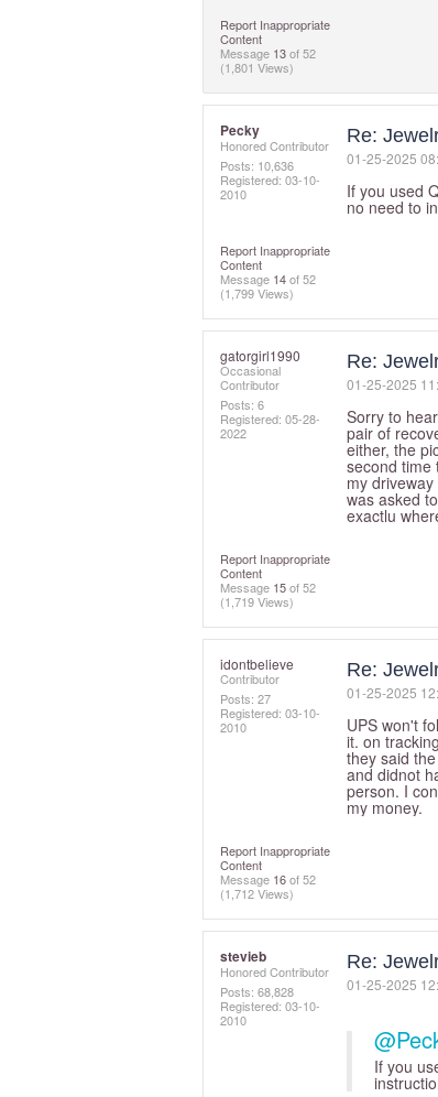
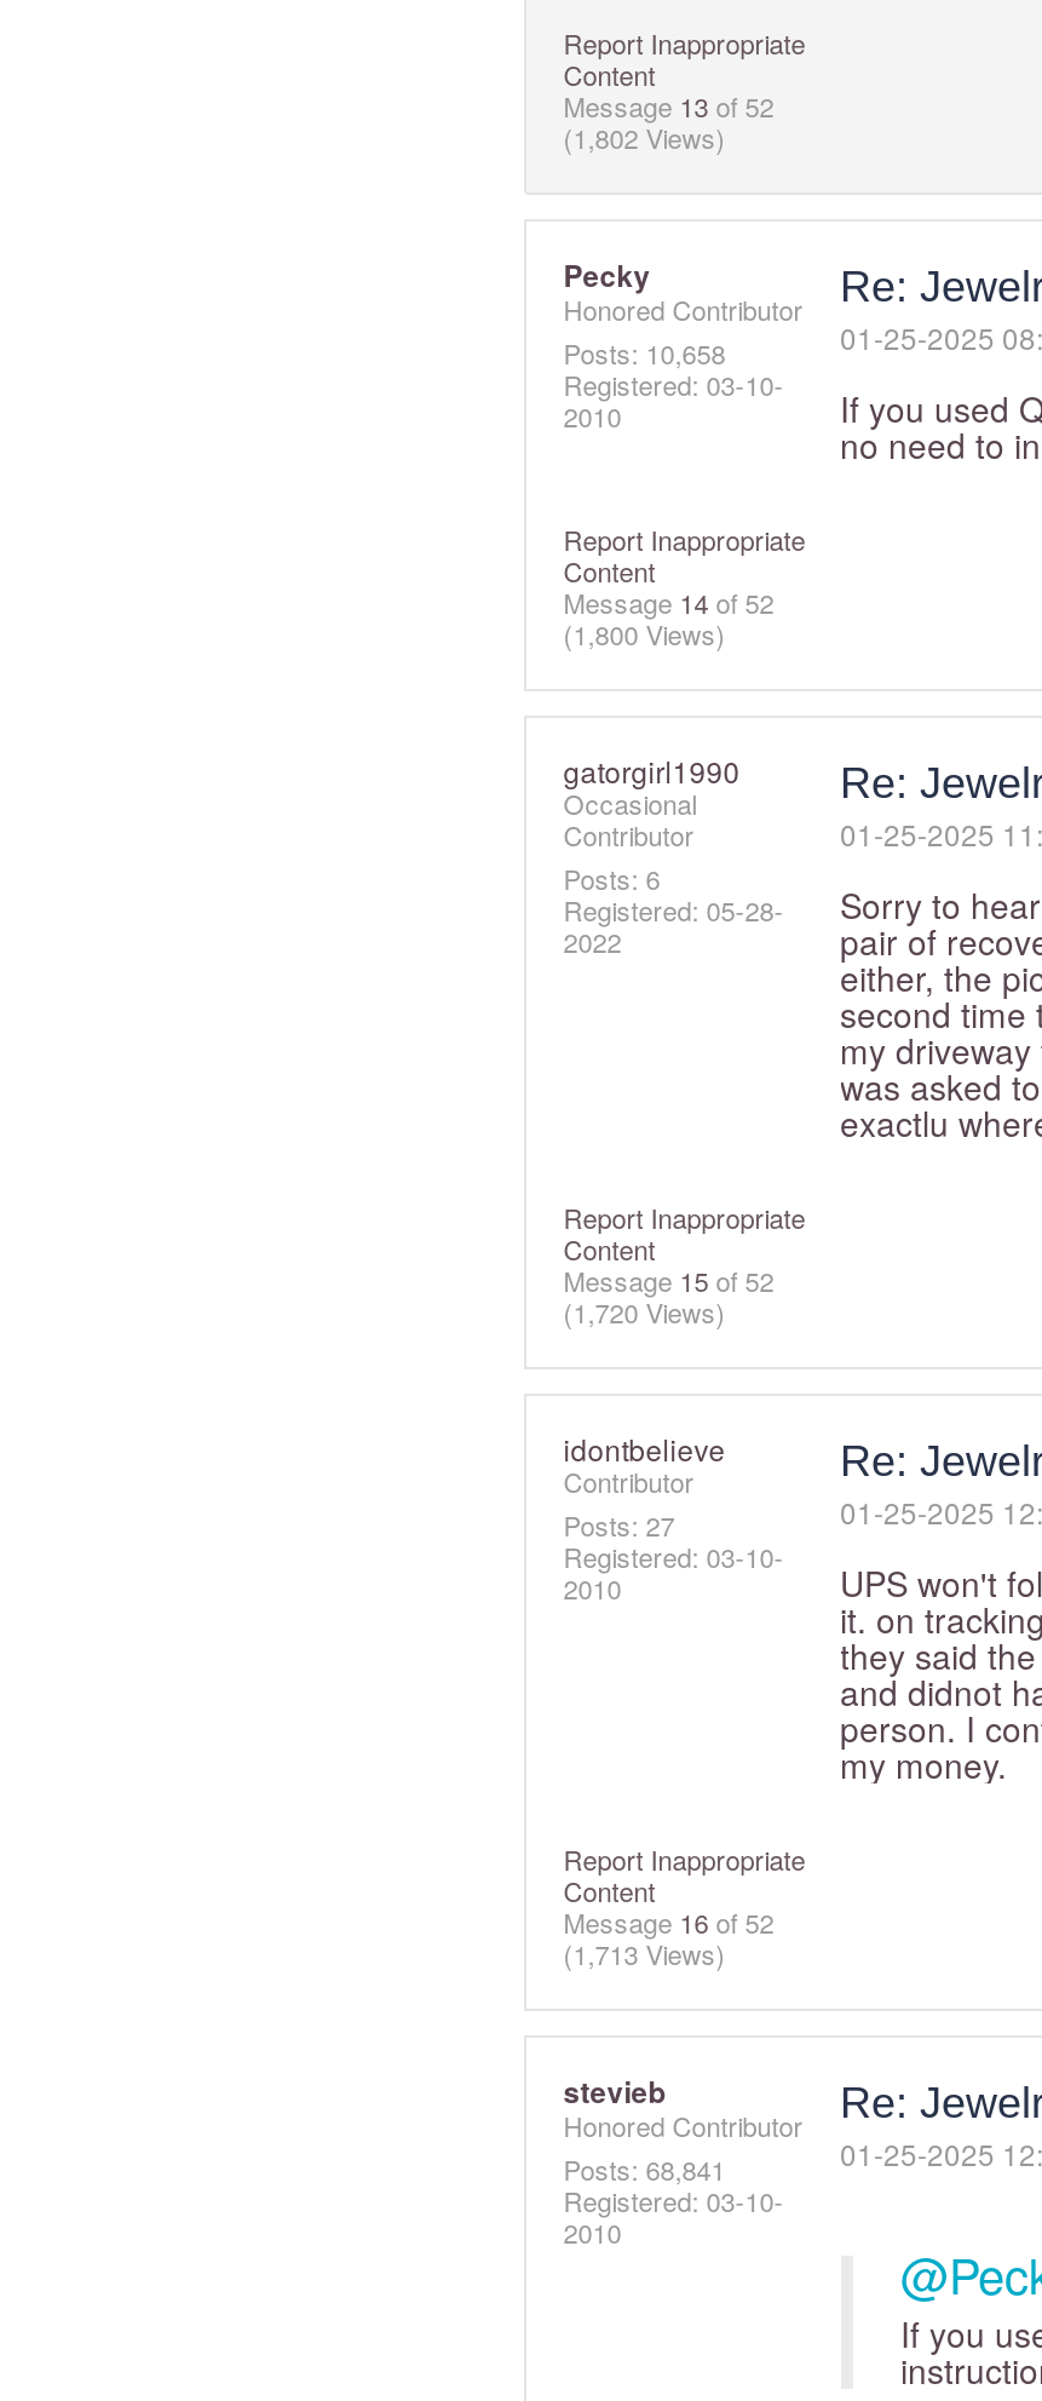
[220,58,294,76] (1,801 Views) -> [563,117,725,156] (1,802 Views)
[220,156,294,174] Posts: 10,636 -> [563,333,725,372] Posts: 10,658
[220,284,294,302] (1,799 Views) -> [563,614,725,653] (1,800 Views)
[220,593,294,610] (1,719 Views) -> [563,1292,725,1331] (1,720 Views)
[220,884,294,902] (1,712 Views) -> [563,1934,725,1972] (1,713 Views)
[220,982,294,1000] Posts: 68,828 -> [563,2149,725,2188] Posts: 68,841

